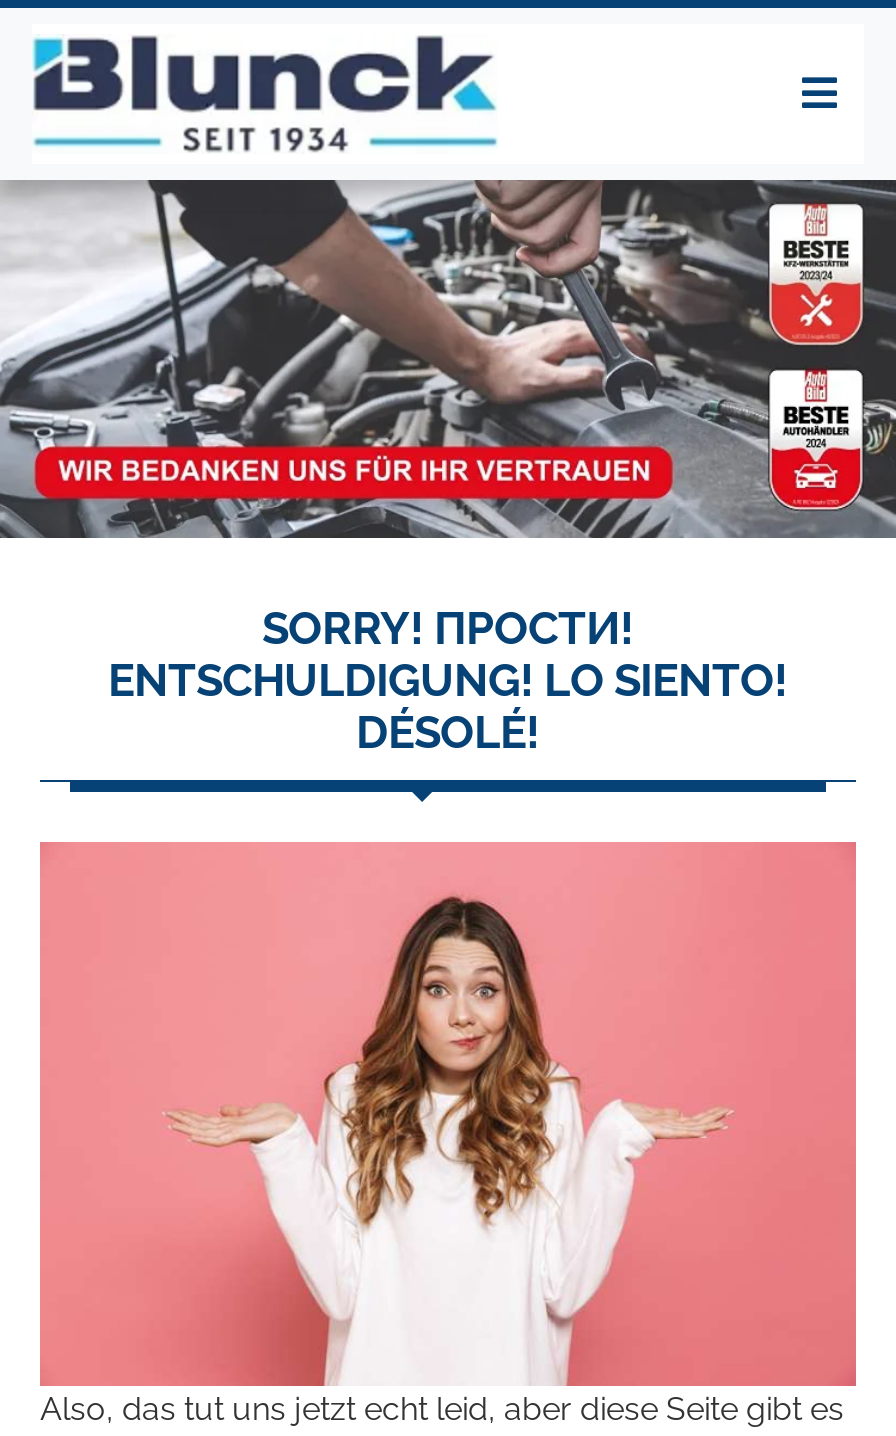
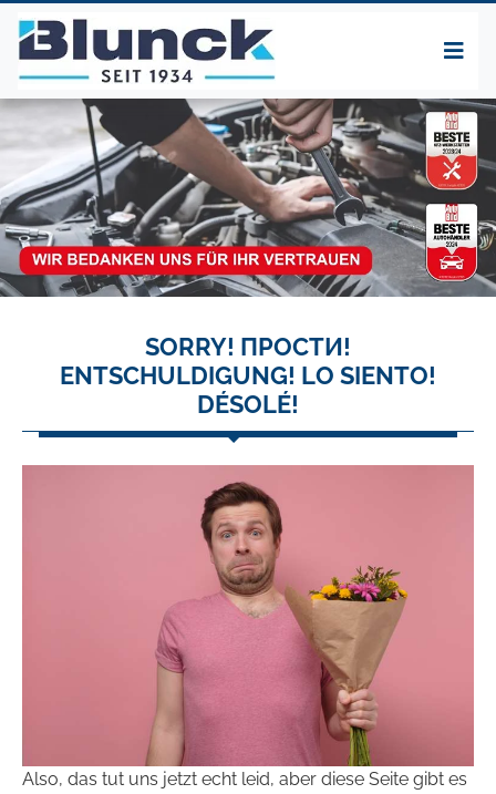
[40,842,854,1386] [image] -> [22,466,473,766] [image]

